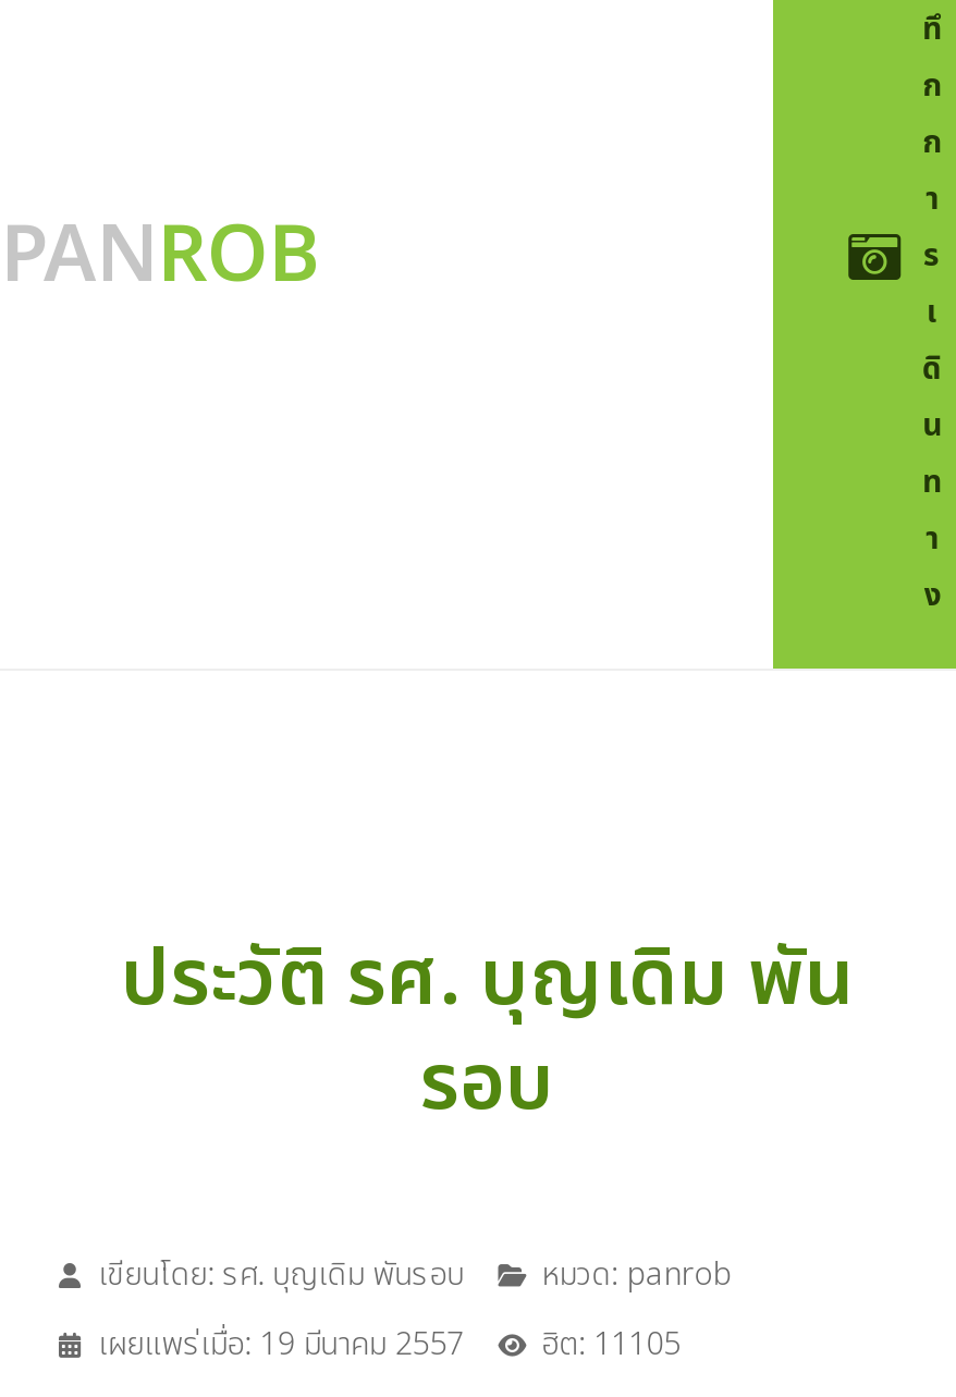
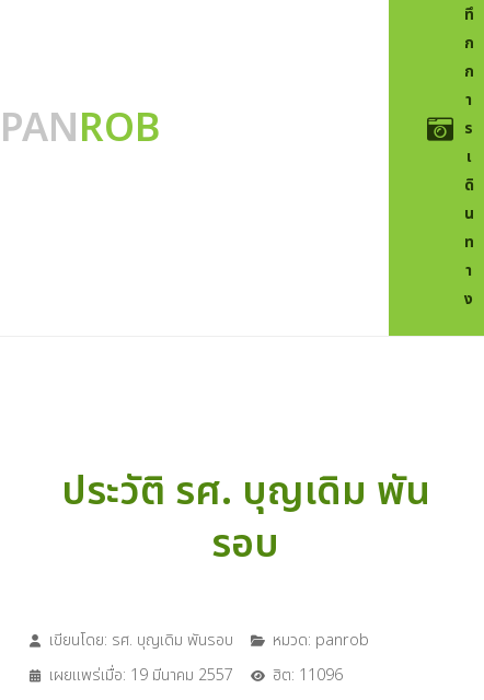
[99,1322,681,1368] เผยแพร่เมื่อ: 19 มีนาคม 2557 ฮิต: 11105 -> [50,664,342,687] เผยแพร่เมื่อ: 19 มีนาคม 2557 ฮิต: 11096

